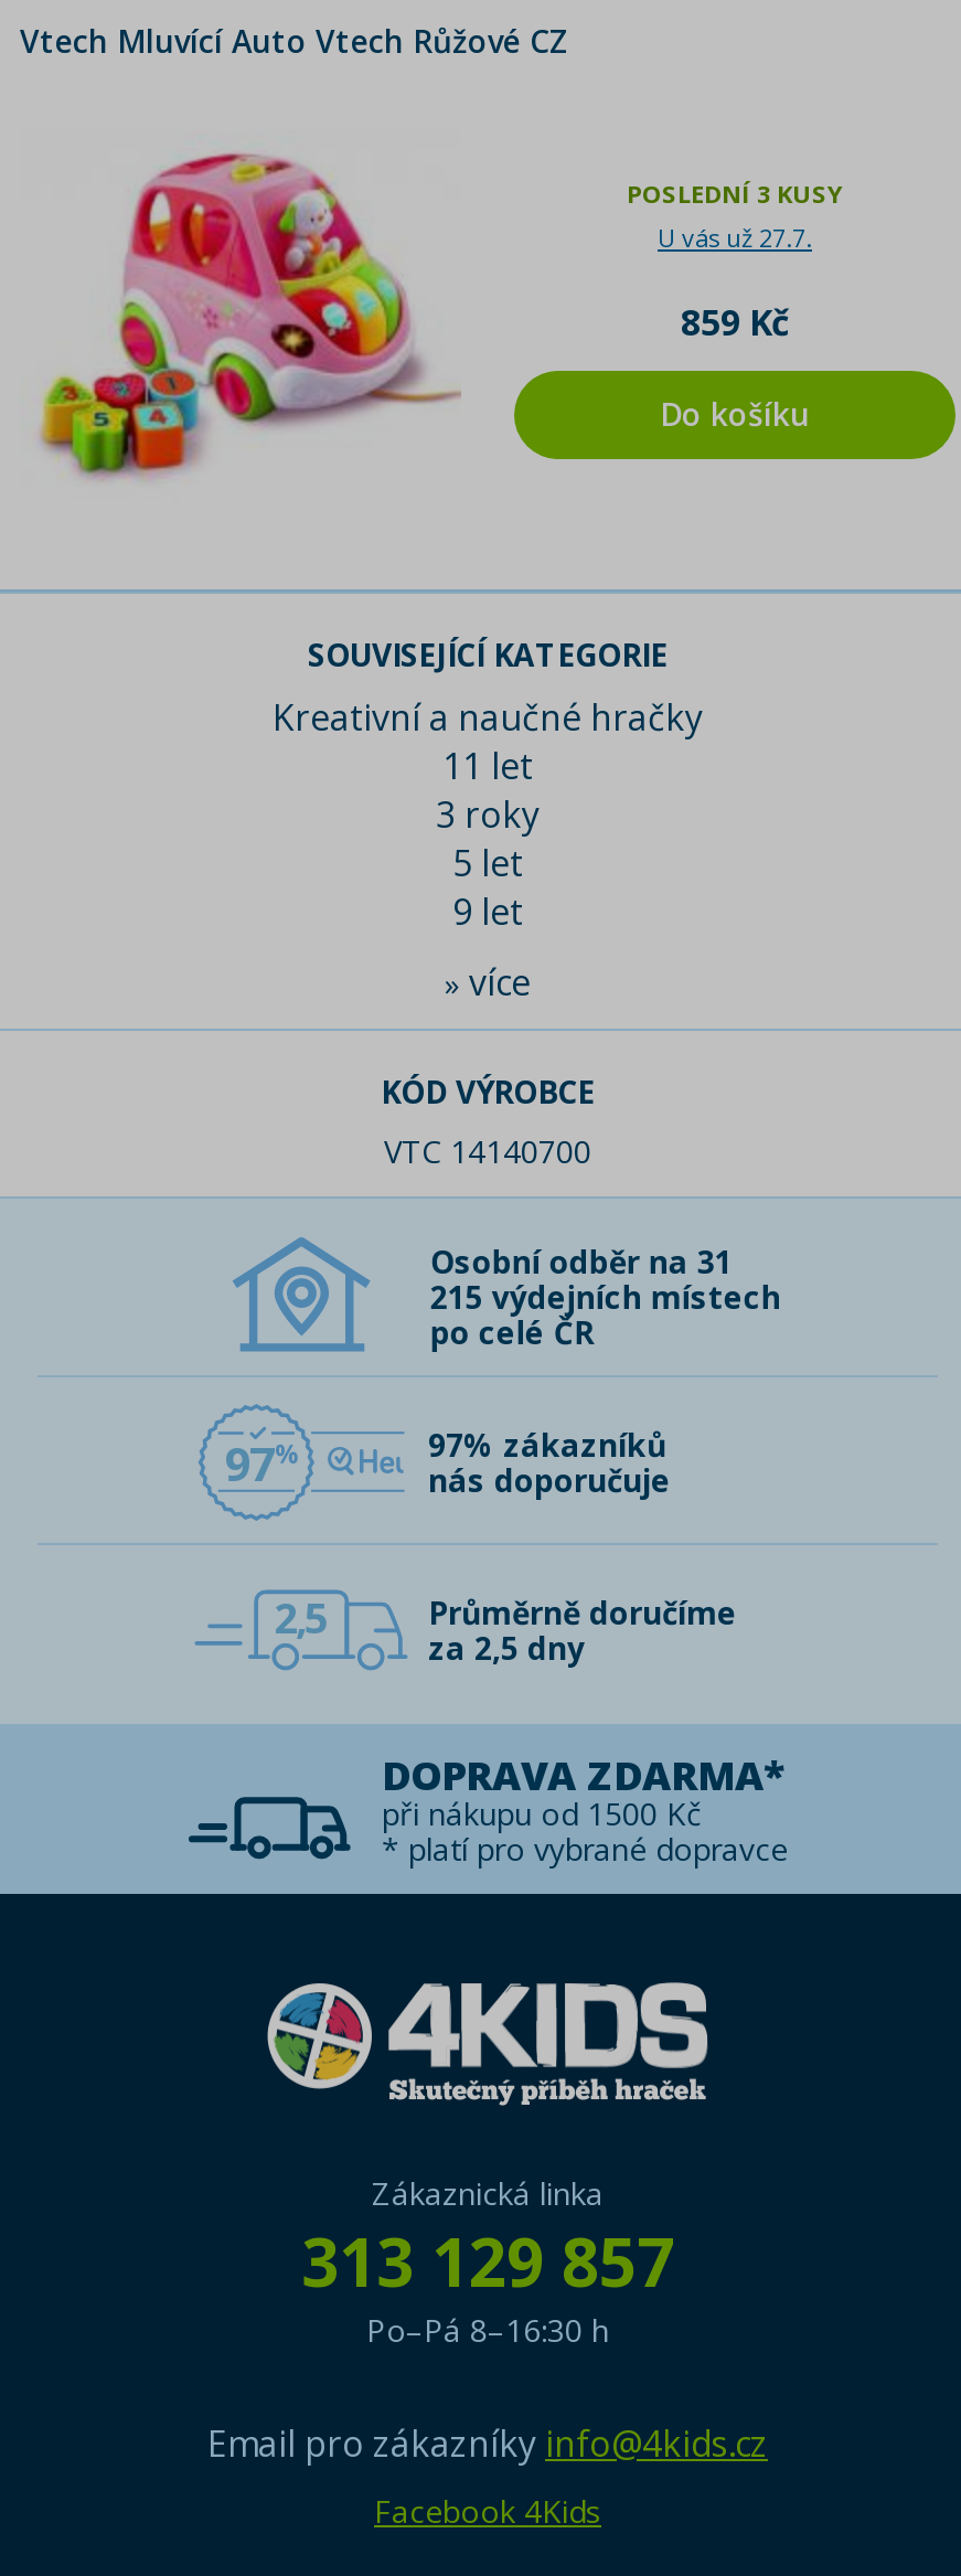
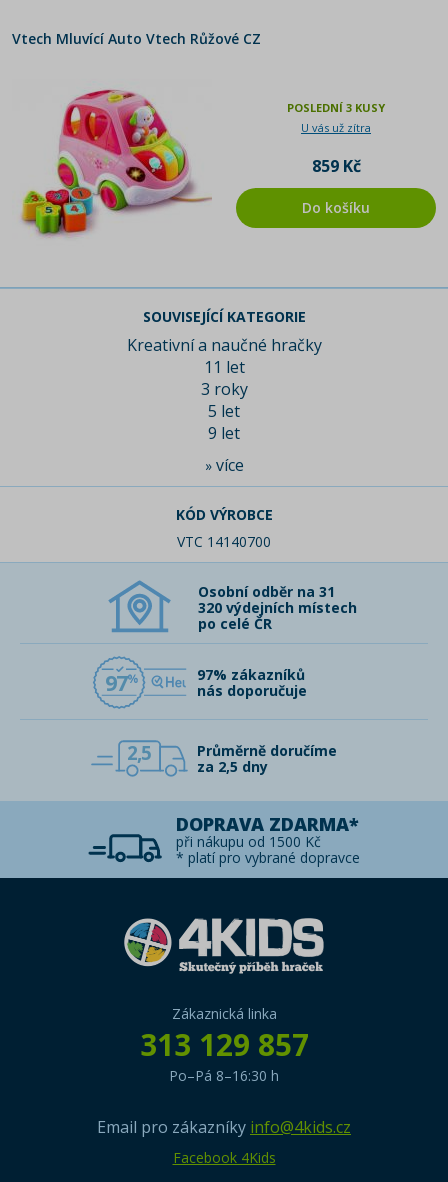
[658,221,812,254] U vás už 27.7. -> [301,120,371,135] U vás už zítra
[430,1276,781,1318] 215 výdejních místech -> [198,598,357,617] 320 výdejních místech

